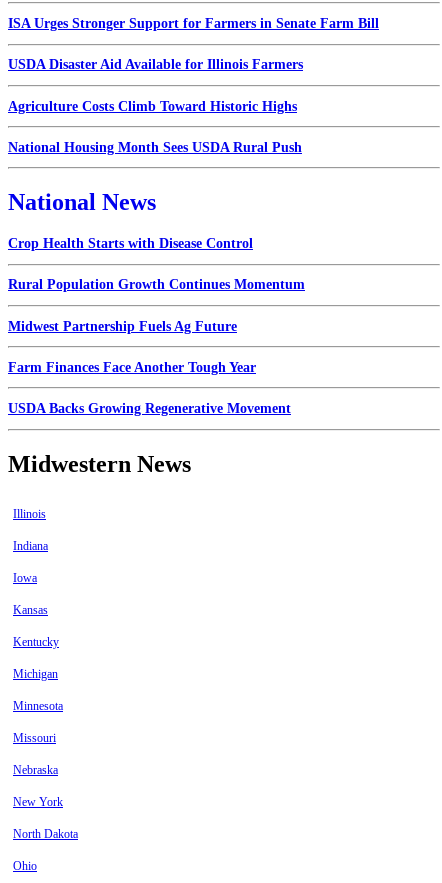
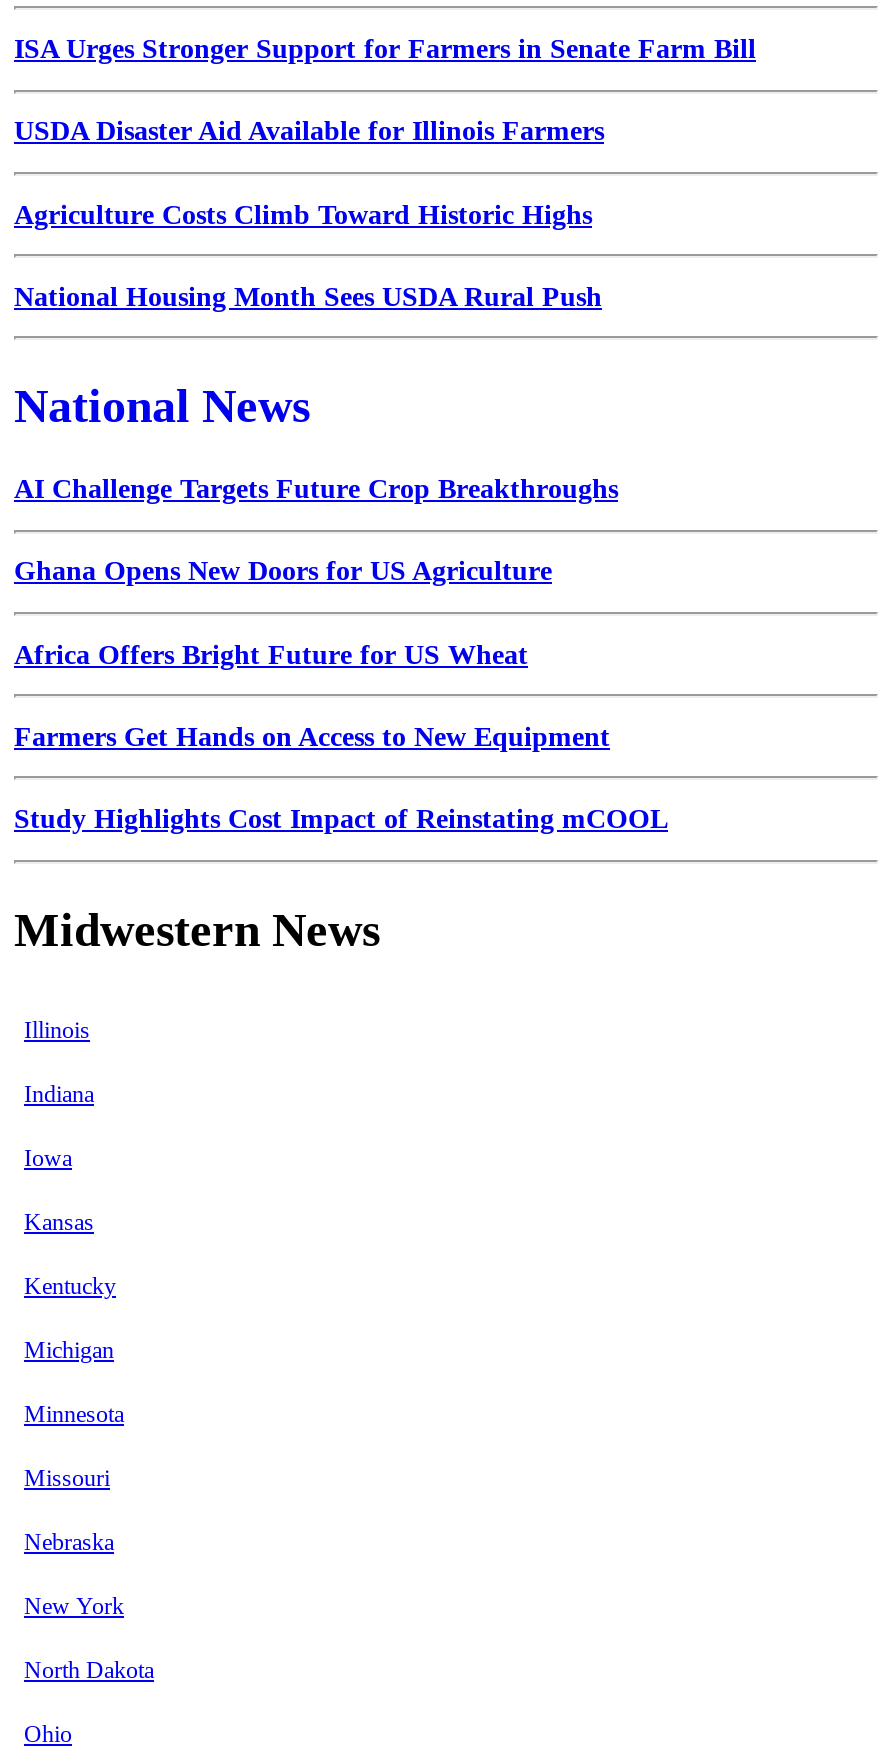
[8,236,253,251] Crop Health Starts with Disease Control -> [14,474,618,504] AI Challenge Targets Future Crop Breakthroughs
[8,277,305,292] Rural Population Growth Continues Momentum -> [14,557,552,587] Ghana Opens New Doors for US Agriculture
[8,319,237,334] Midwest Partnership Fuels Ag Future -> [14,639,528,669] Africa Offers Bright Future for US Wheat
[8,360,256,375] Farm Finances Face Another Tough Year -> [14,722,610,752] Farmers Get Hands on Access to New Equipment
[8,401,291,416] USDA Backs Growing Regenerative Movement -> [14,804,668,834] Study Highlights Cost Impact of Reinstating mCOOL

